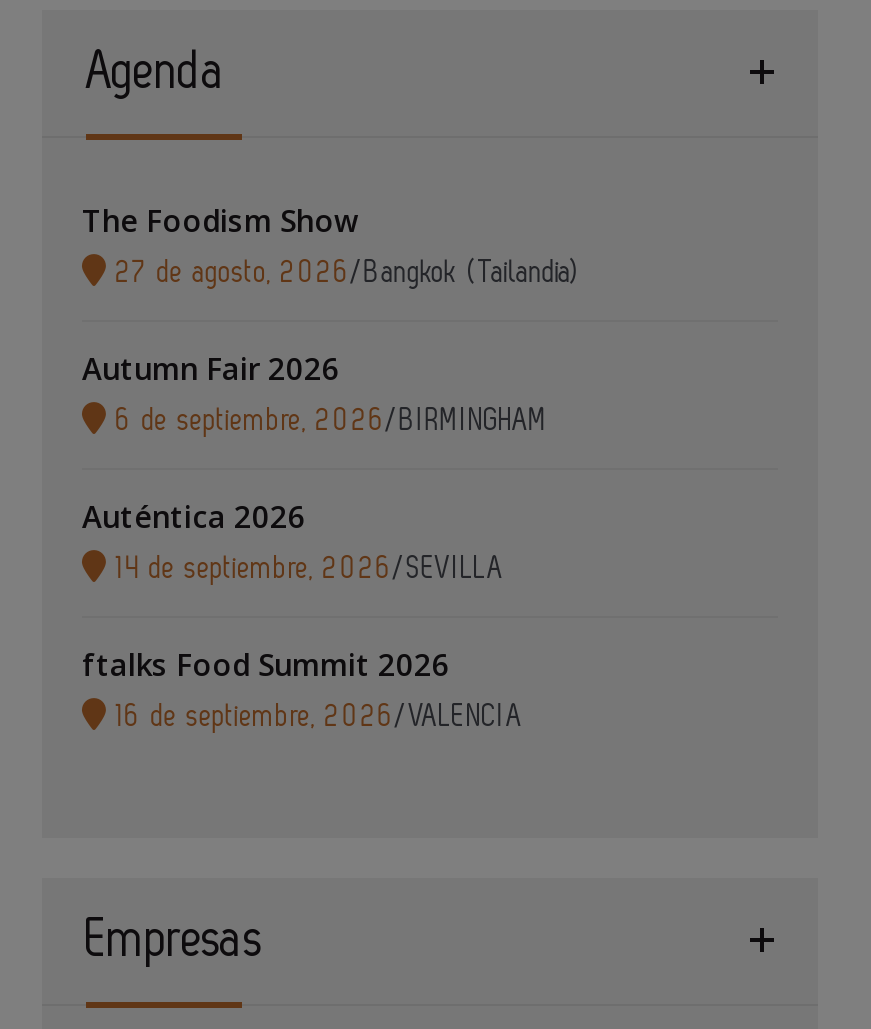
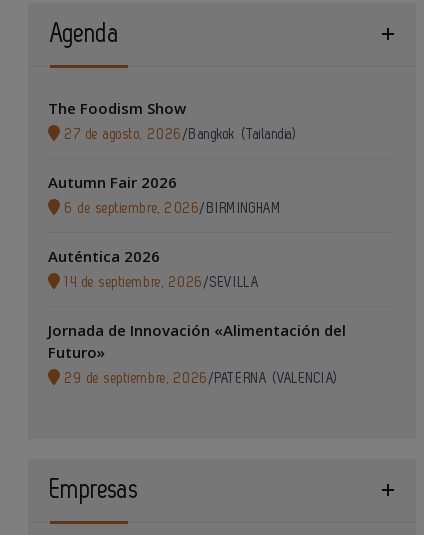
[82,643,523,731] ftalks Food Summit 2026 | 16 de septiembre, 2026/VALENCIA -> [48,320,346,386] Jornada de Innovación «Alimentación del | Futuro» | 29 de septiembre, 2026 /PATERNA (VALENCIA)

